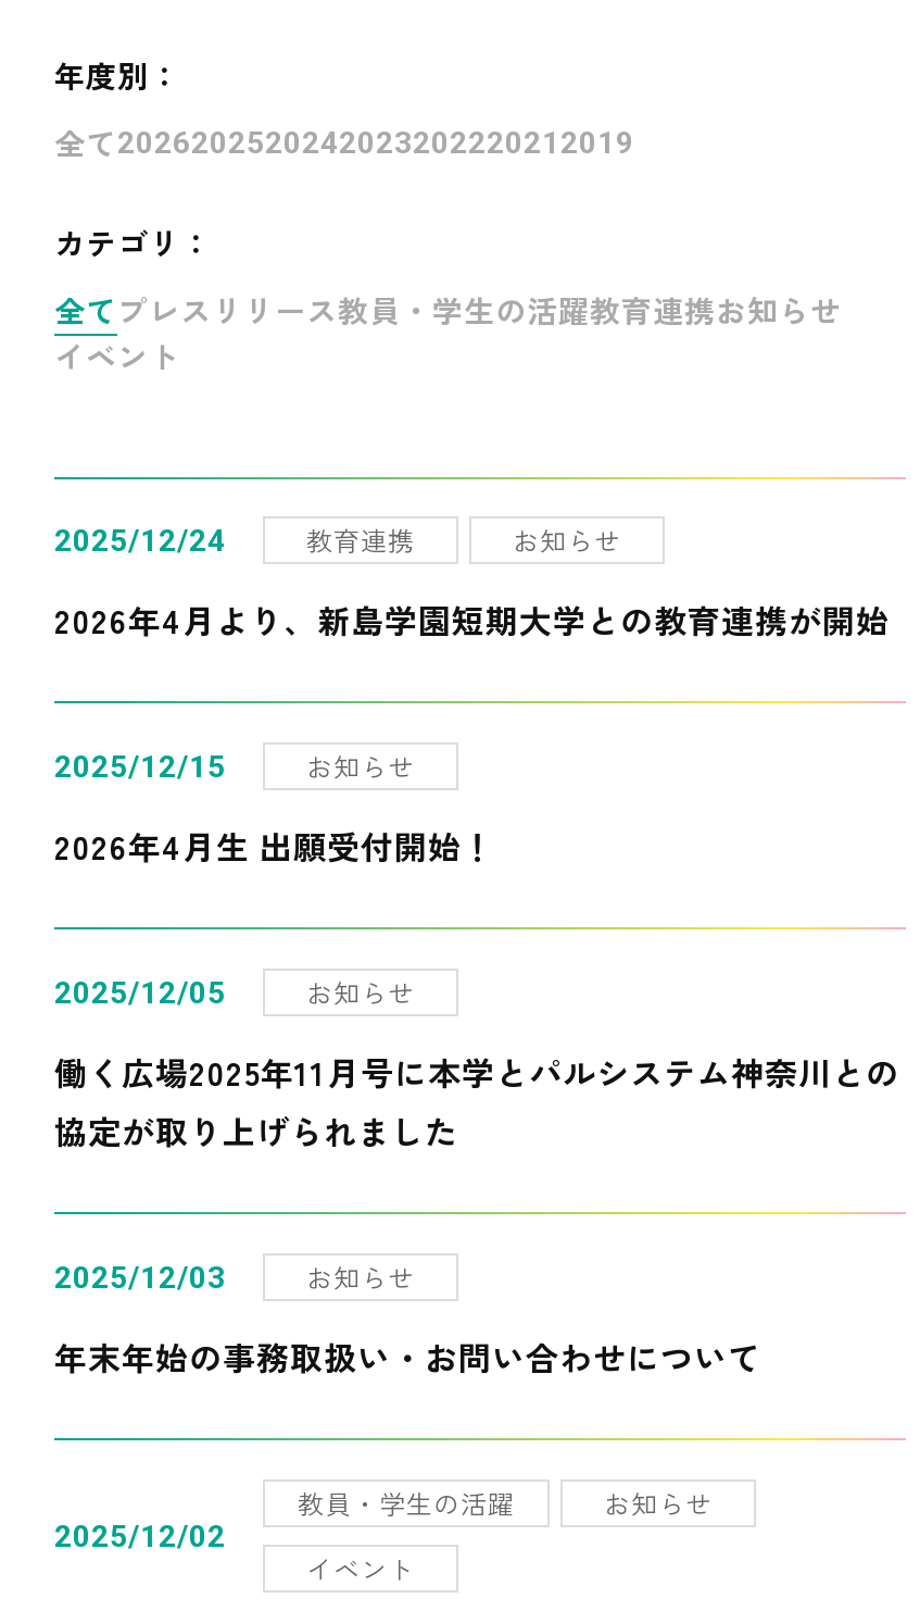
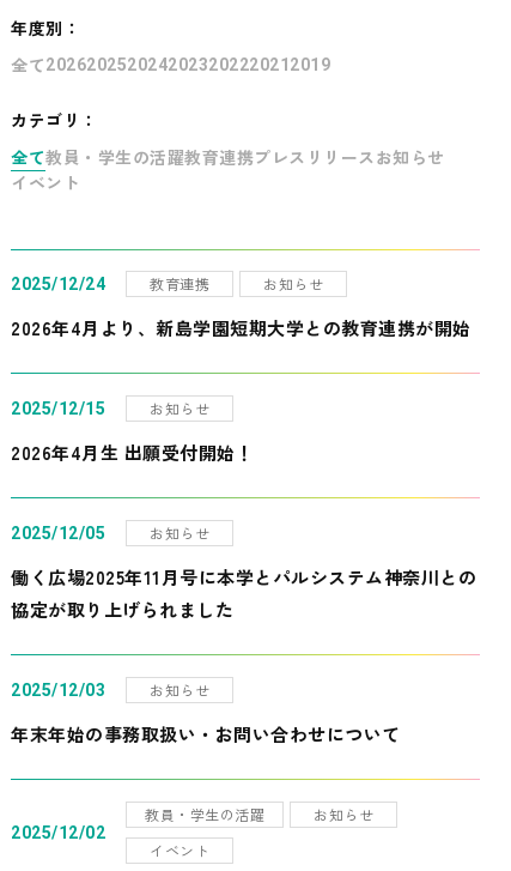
[54,288,842,332] 全てプレスリリース教員・学生の活躍教育連携お知らせ -> [11,145,445,169] 全て教員・学生の活躍教育連携プレスリリースお知らせ

